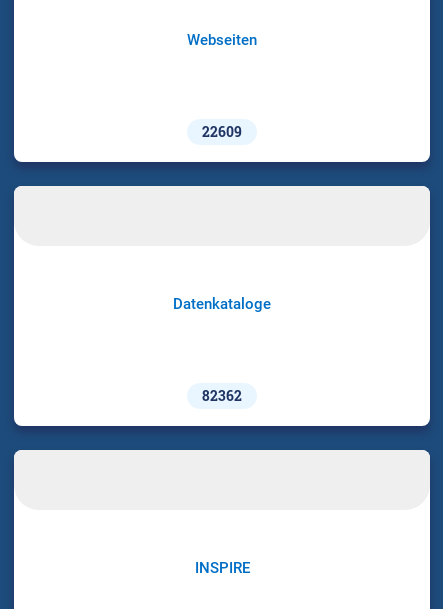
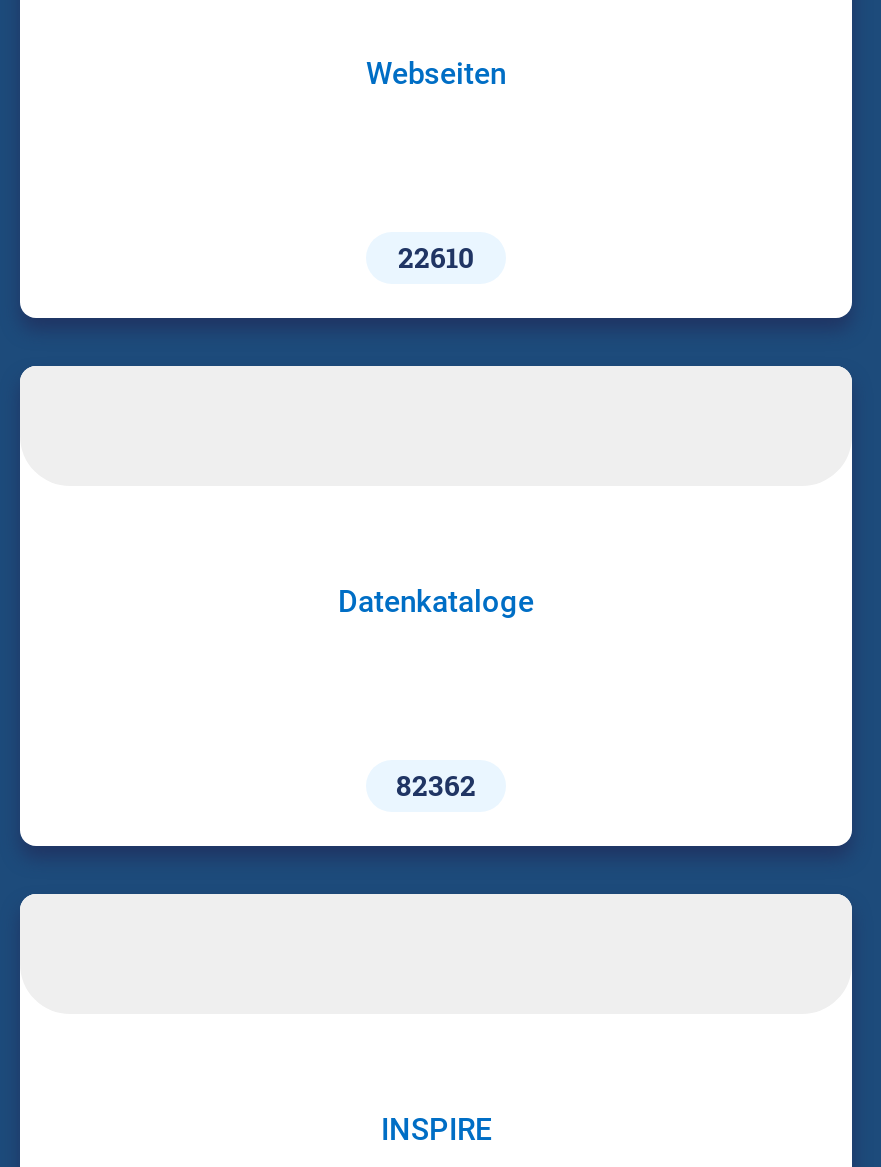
[202,122,242,141] 22609 -> [398,238,474,276] 22610

